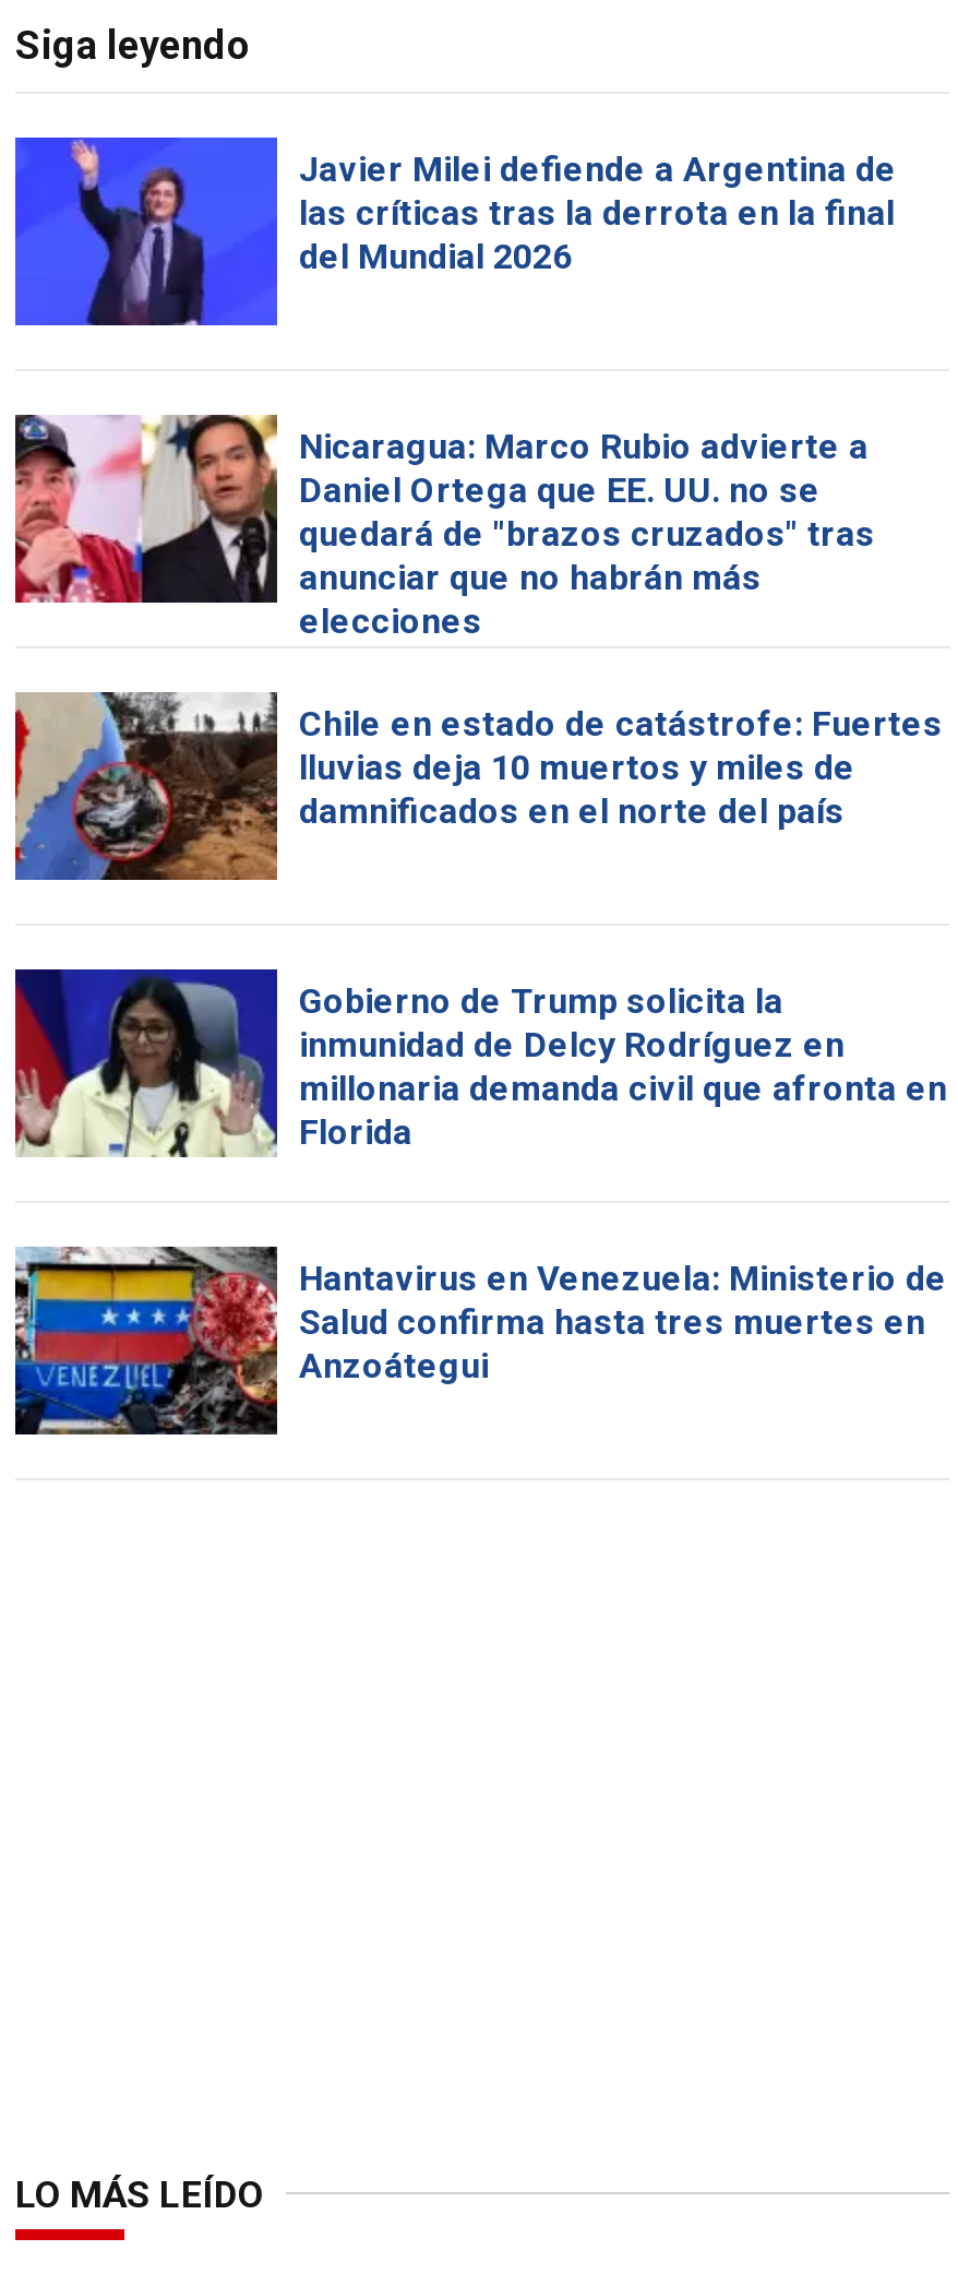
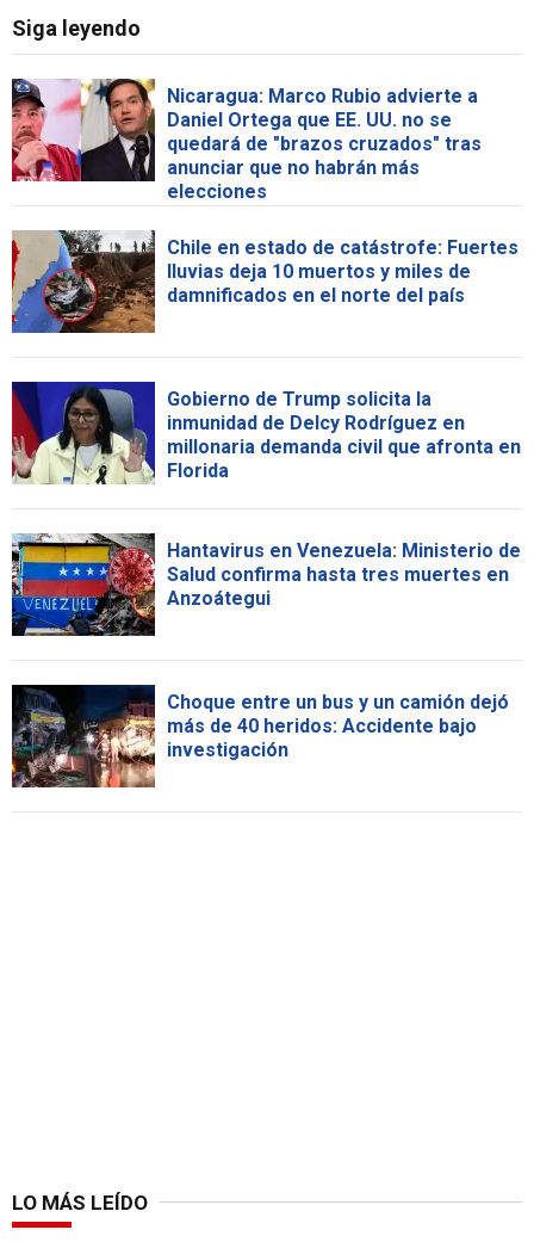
[13,135,897,328] [image] | Javier Milei defiende a Argentina de | las críticas tras la derrota en la final | del Mundial 2026 -> none
moved [11,410,947,1386] -> [10,76,521,609]: [image] | Nicaragua: Marco Rubio advierte a | Daniel Ortega que EE. UU. no se | ... | Salud confirma hasta tres muertes en | Anzoátegui
none -> [11,684,509,789] [image] | Choque entre un bus y un camión dejó | más de 40 heridos: Accidente bajo | investigación

